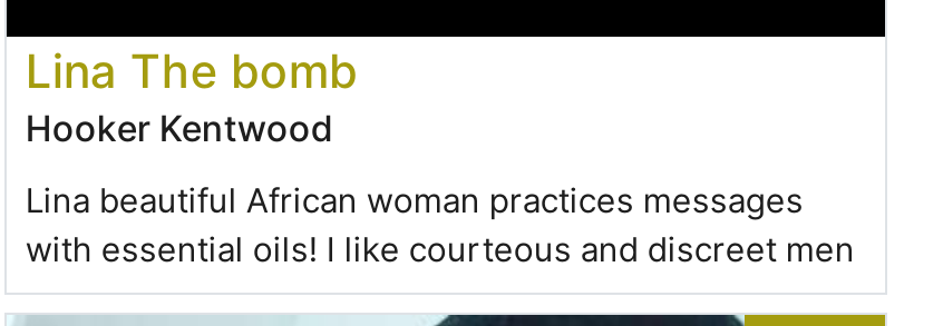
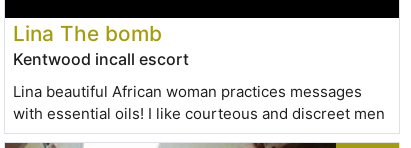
[25,105,333,149] Hooker Kentwood -> [13,49,189,69] Kentwood incall escort

